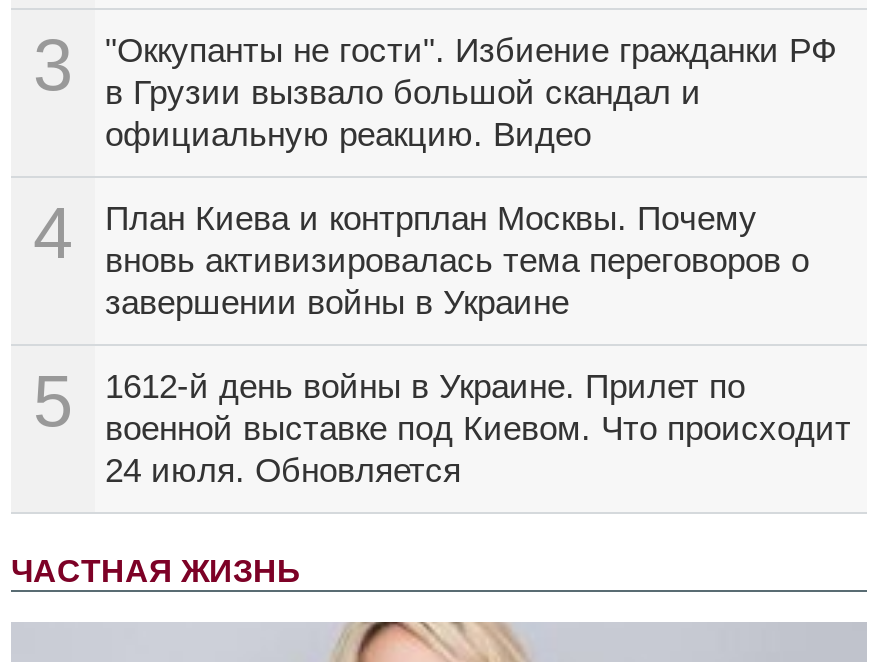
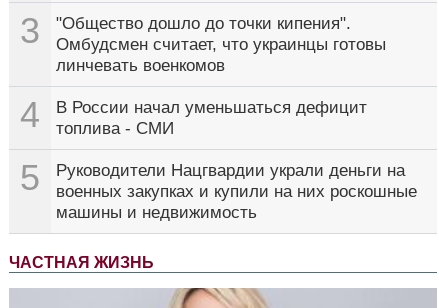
[105,31,837,153] "Оккупанты не гости". Избиение гражданки РФ | в Грузии вызвало большой скандал и | официальную реакцию. Видео -> [56,13,386,74] "Общество дошло до точки кипения". | Омбудсмен считает, что украинцы готовы | линчевать военкомов
[105,199,809,321] План Киева и контрплан Москвы. Почему | вновь активизировалась тема переговоров о | завершении войны в Украине -> [56,97,367,137] В России начал уменьшаться дефицит | топлива - СМИ
[105,367,851,489] 1612-й день войны в Украине. Прилет по | военной выставке под Киевом. Что происходит | 24 июля. Обновляется -> [56,160,417,221] Руководители Нацгвардии украли деньги на | военных закупках и купили на них роскошные | машины и недвижимость

